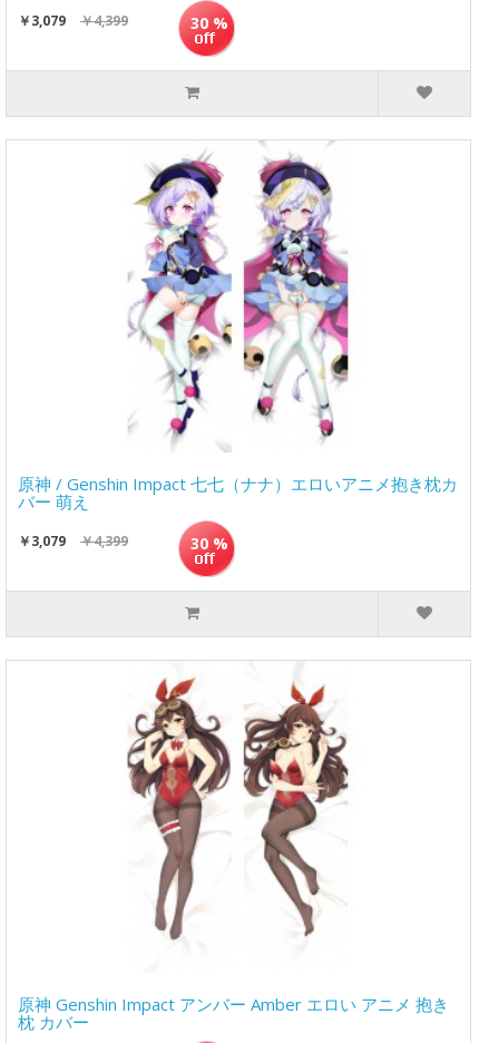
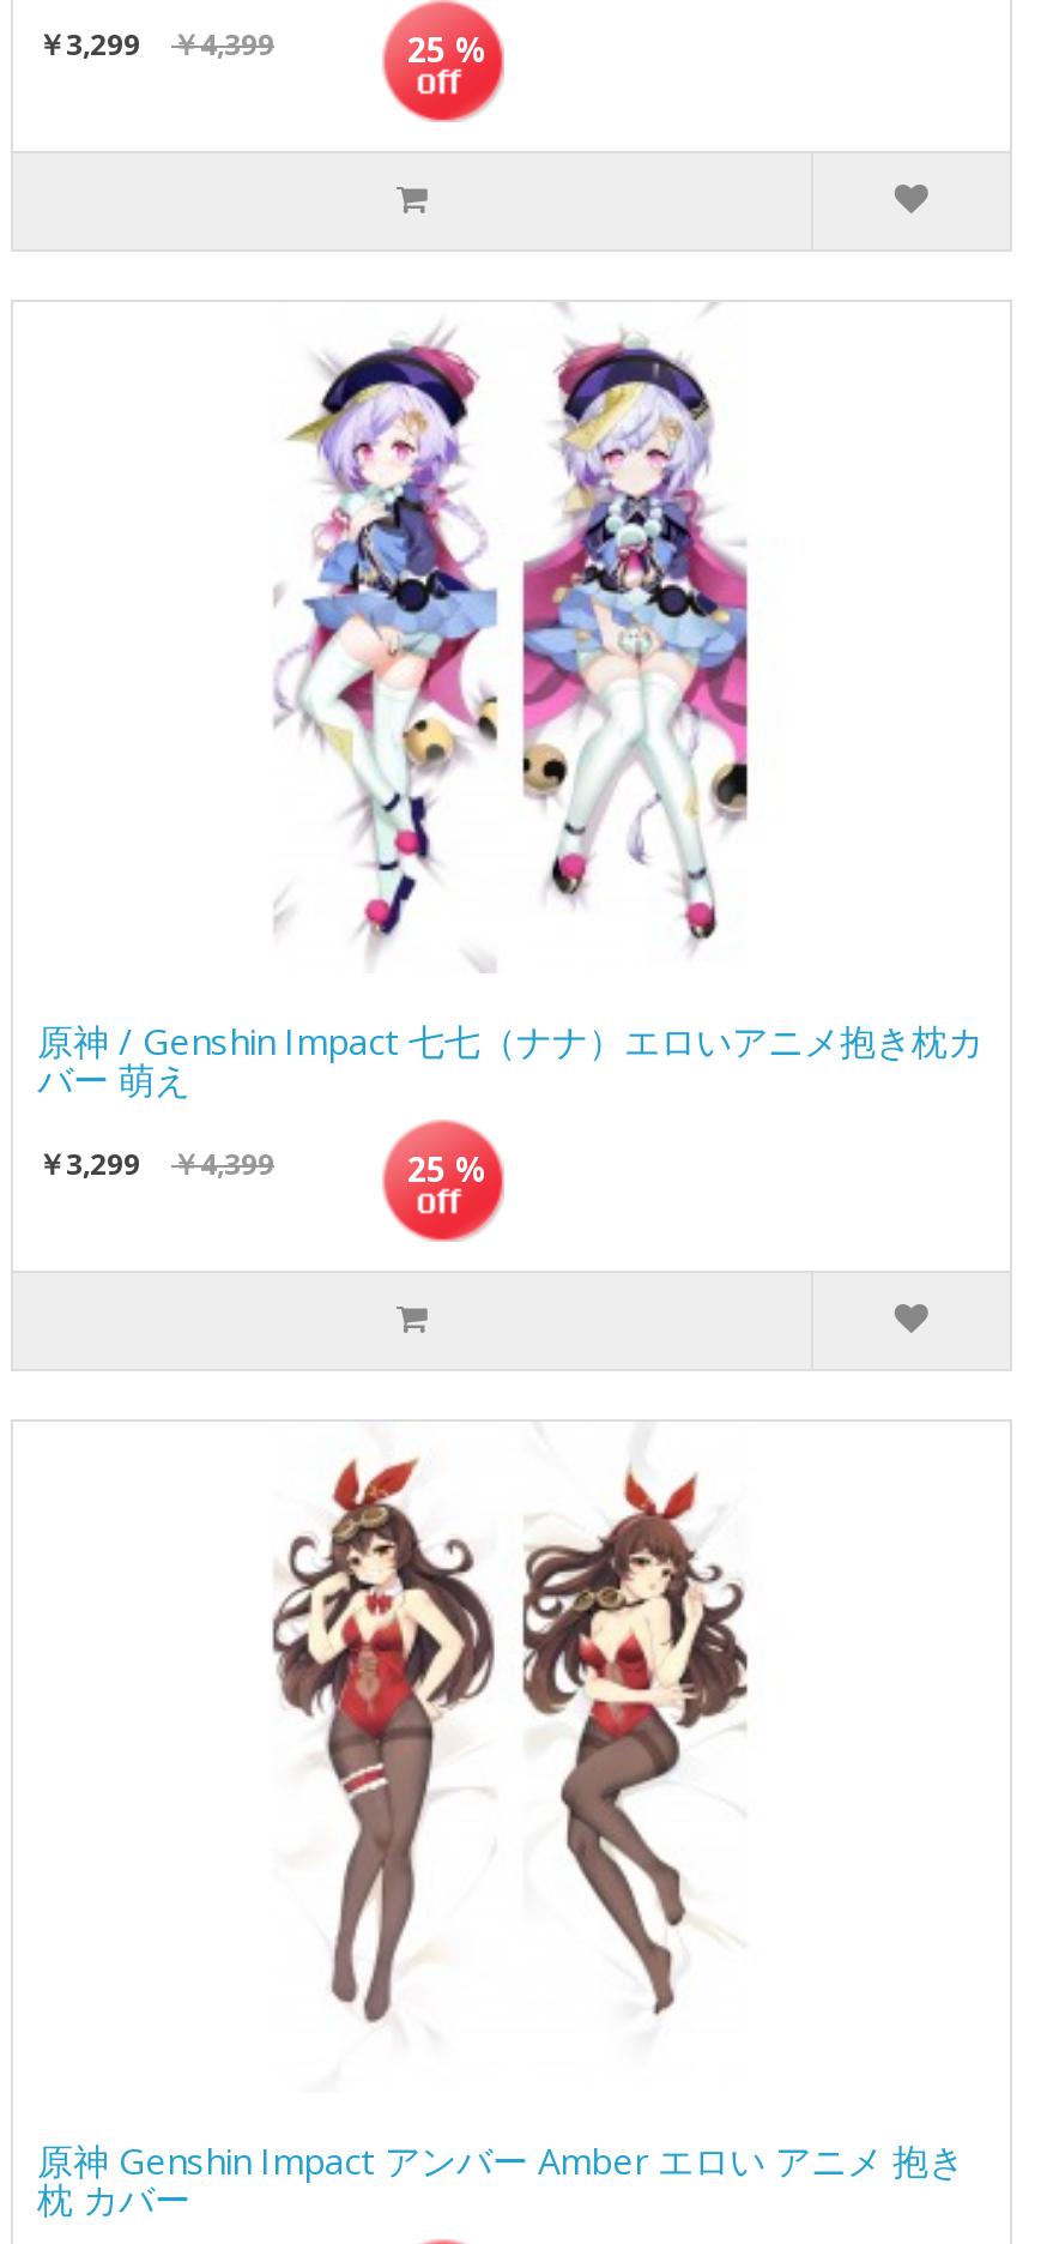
[18,11,128,30] ￥3,079 ￥4,399 -> [37,23,274,64] ￥3,299 ￥4,399
[190,12,228,33] 30 % -> [407,26,489,71] 25 %
[18,531,128,550] ￥3,079 ￥4,399 -> [37,1143,274,1184] ￥3,299 ￥4,399
[190,532,228,553] 30 % -> [407,1145,489,1191] 25 %

